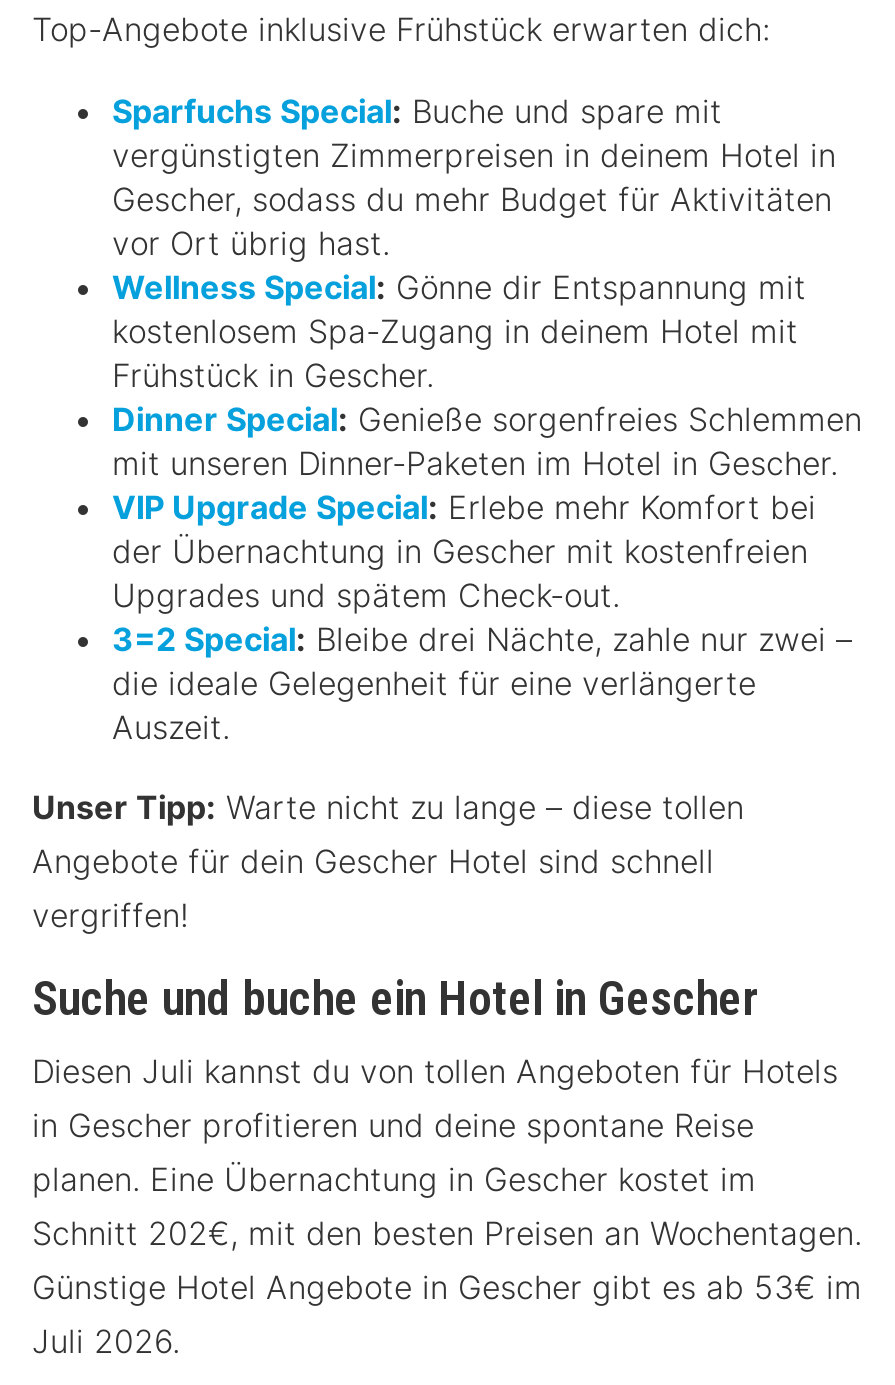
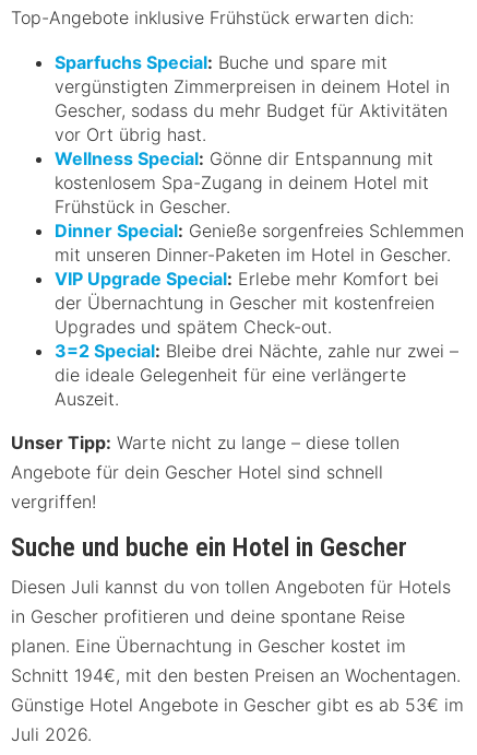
[32,1213,862,1253] Schnitt 202€, mit den besten Preisen an Wochentagen. -> [11,664,461,686] Schnitt 194€, mit den besten Preisen an Wochentagen.

